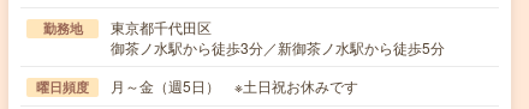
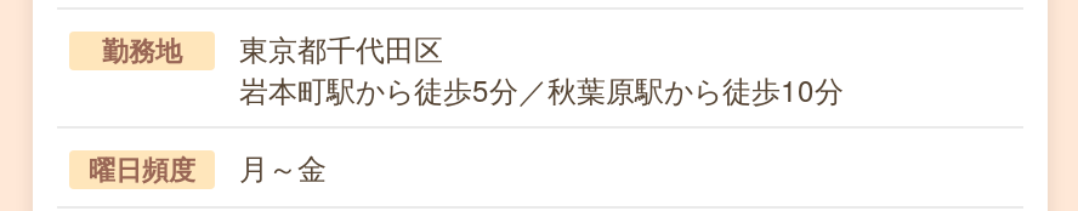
[111,37,445,57] 御茶ノ水駅から徒歩3分／新御茶ノ水駅から徒歩5分 -> [239,68,844,109] 岩本町駅から徒歩5分／秋葉原駅から徒歩10分
[111,75,358,96] 月～金（週5日） ※土日祝お休みです -> [239,146,327,187] 月～金

